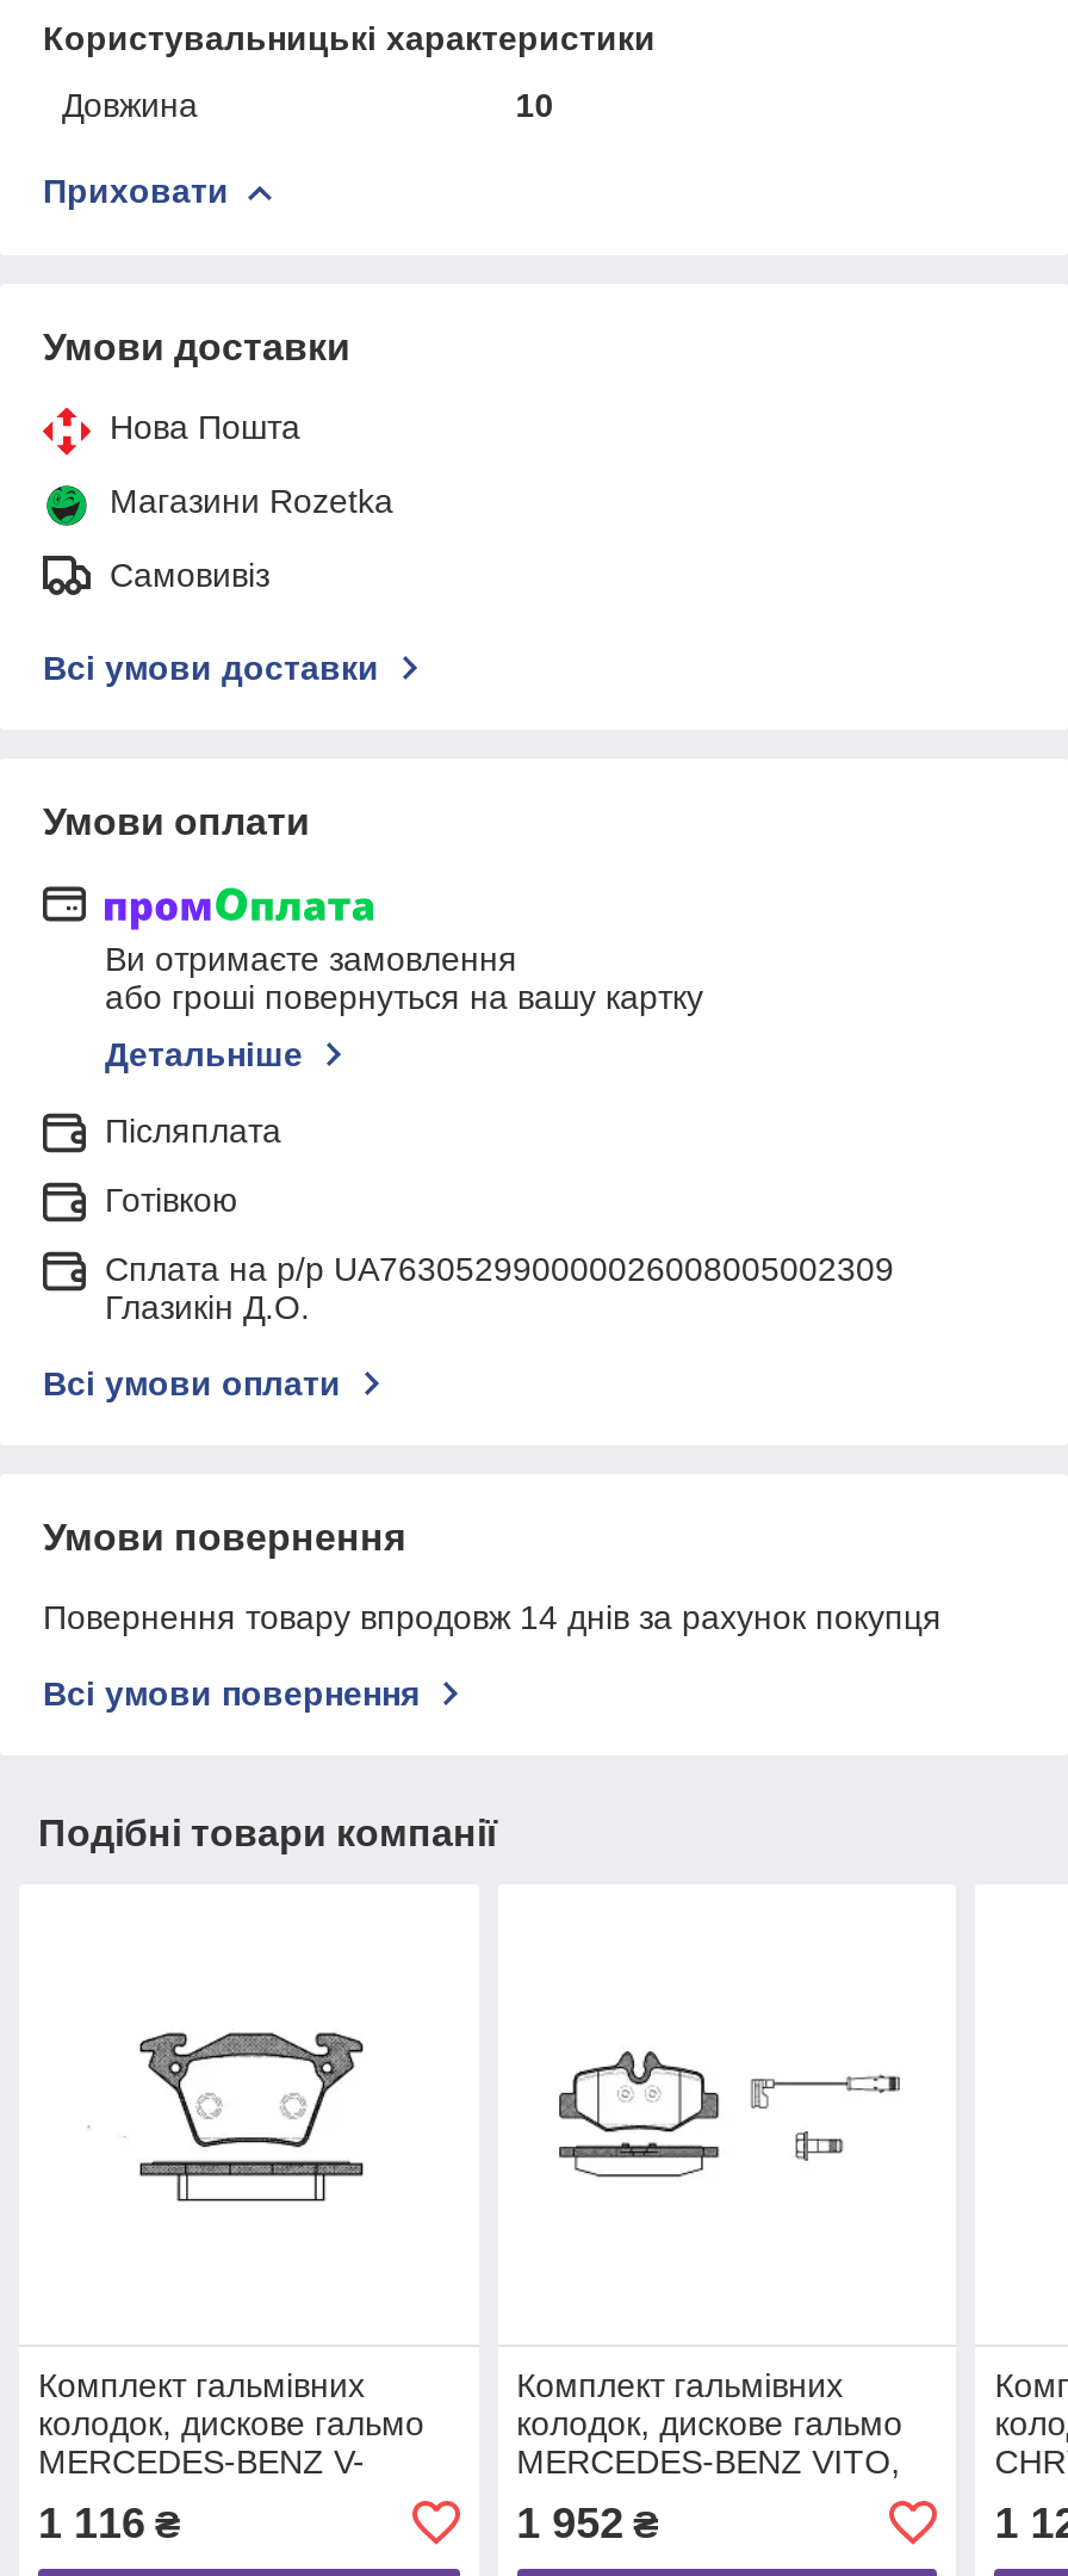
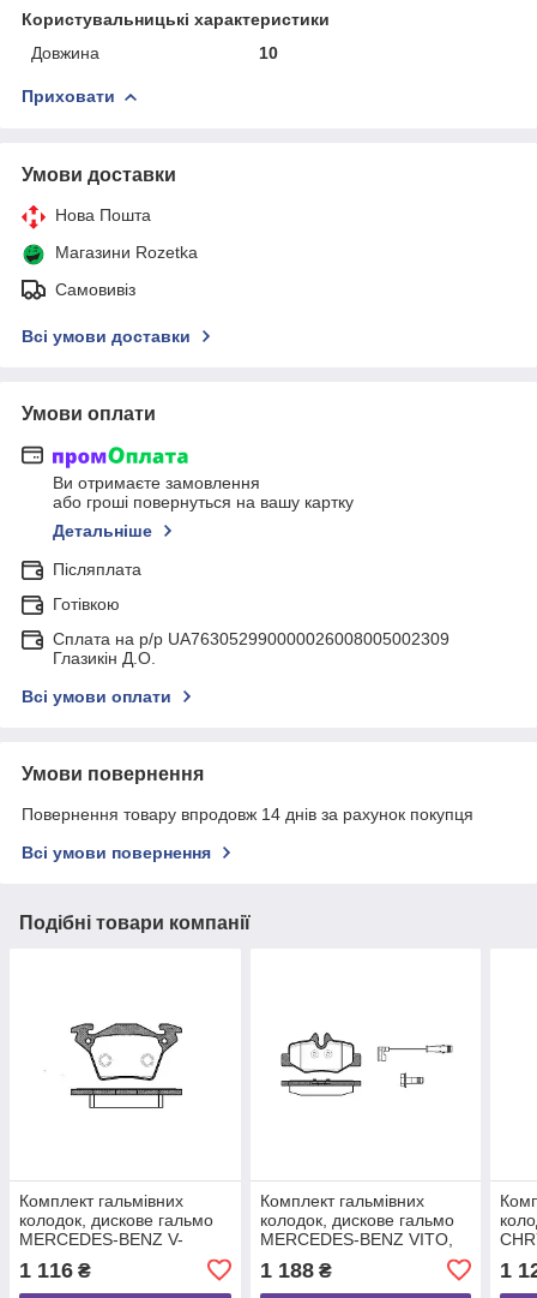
[516,2499,659,2547] 1 952 ₴ -> [260,1258,332,1282] 1 188 ₴

